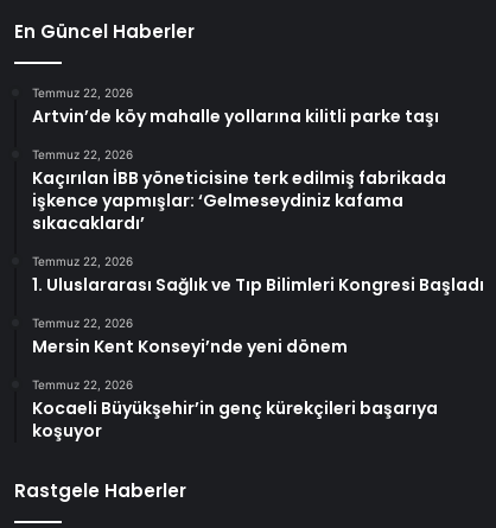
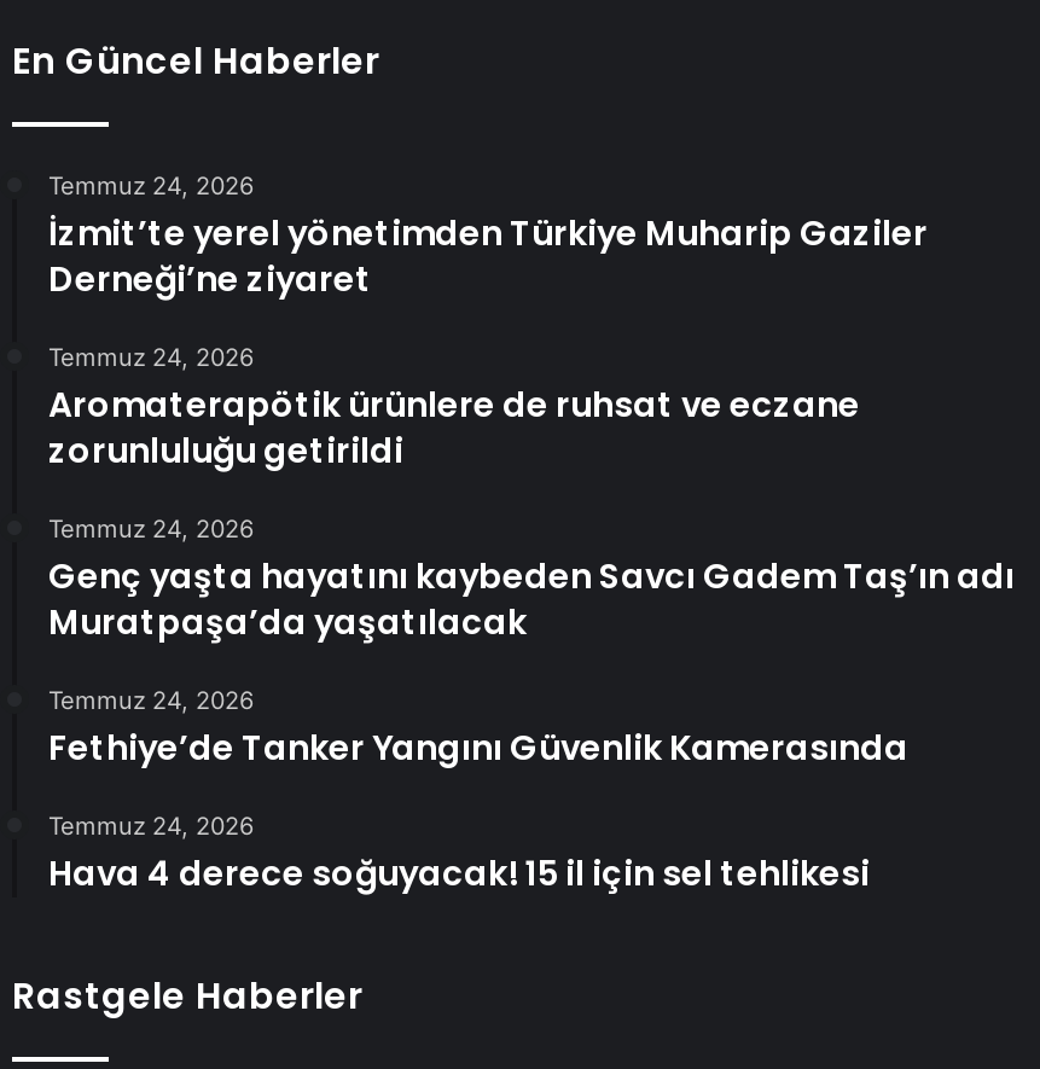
[32,86,439,128] Temmuz 22, 2026 | Artvin’de köy mahalle yollarına kilitli parke taşı -> [48,171,928,304] Temmuz 24, 2026 | İzmit’te yerel yönetimden Türkiye Muharip Gaziler | Derneği’ne ziyaret
[32,147,446,235] Temmuz 22, 2026 | Kaçırılan İBB yöneticisine terk edilmiş fabrikada | işkence yapmışlar: ‘Gelmeseydiniz kafama | sıkacaklardı’ -> [48,342,860,475] Temmuz 24, 2026 | Aromaterapötik ürünlere de ruhsat ve eczane | zorunluluğu getirildi
[32,254,484,297] Temmuz 22, 2026 | 1. Uluslararası Sağlık ve Tıp Bilimleri Kongresi Başladı -> [48,514,1015,647] Temmuz 24, 2026 | Genç yaşta hayatını kaybeden Savcı Gadem Taş’ın adı | Muratpaşa’da yaşatılacak
[32,316,348,359] Temmuz 22, 2026 | Mersin Kent Konseyi’nde yeni dönem -> [48,685,908,772] Temmuz 24, 2026 | Fethiye’de Tanker Yangını Güvenlik Kamerasında
[32,378,438,443] Temmuz 22, 2026 | Kocaeli Büyükşehir’in genç kürekçileri başarıya | koşuyor -> [48,811,870,898] Temmuz 24, 2026 | Hava 4 derece soğuyacak! 15 il için sel tehlikesi

